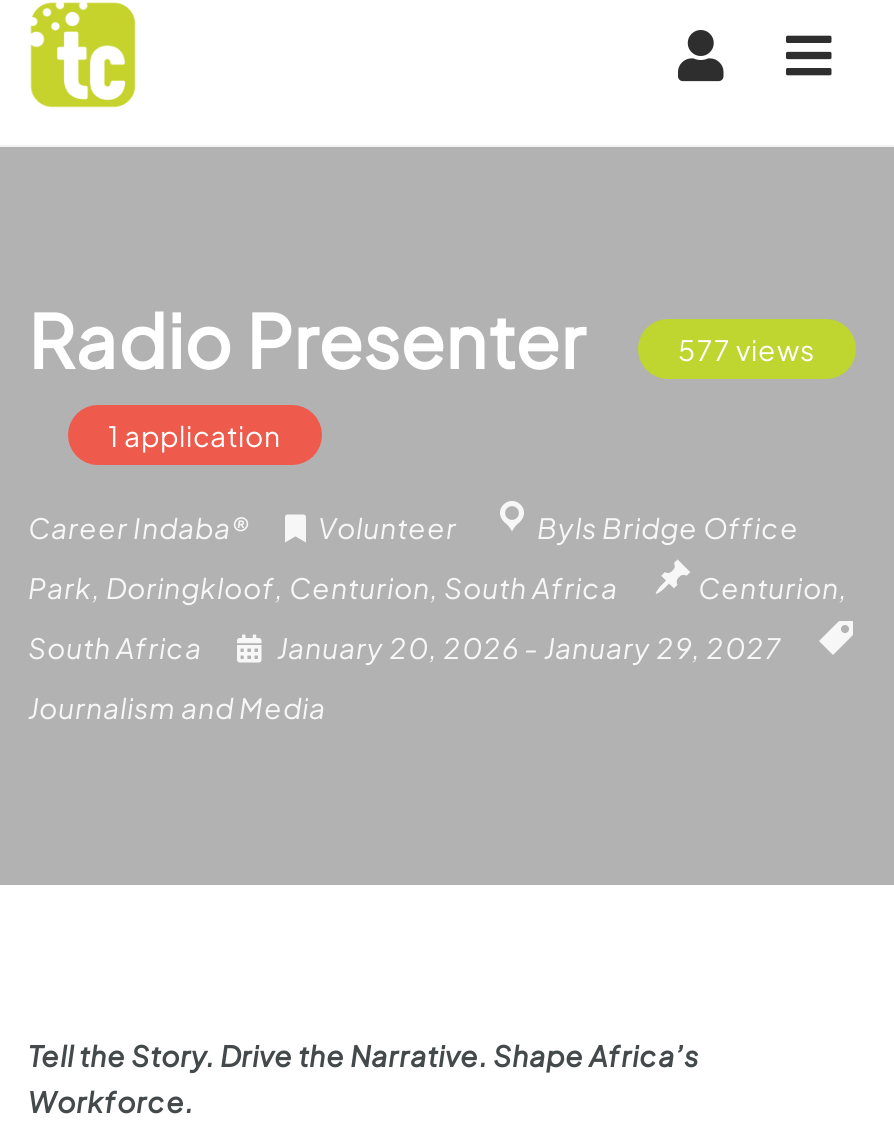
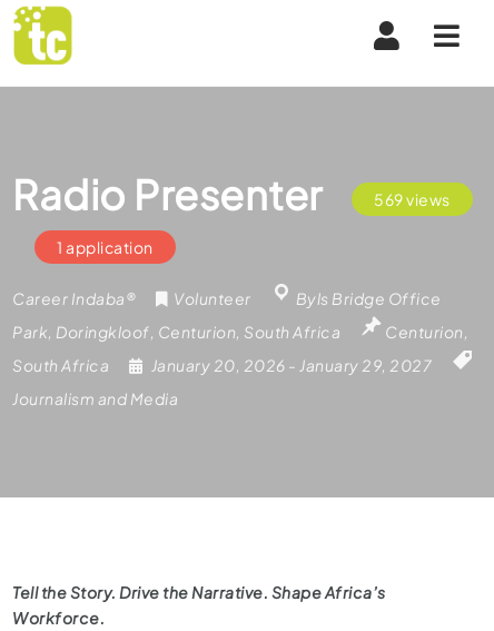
[678,332,815,368] 577 views -> [374,190,450,210] 569 views

